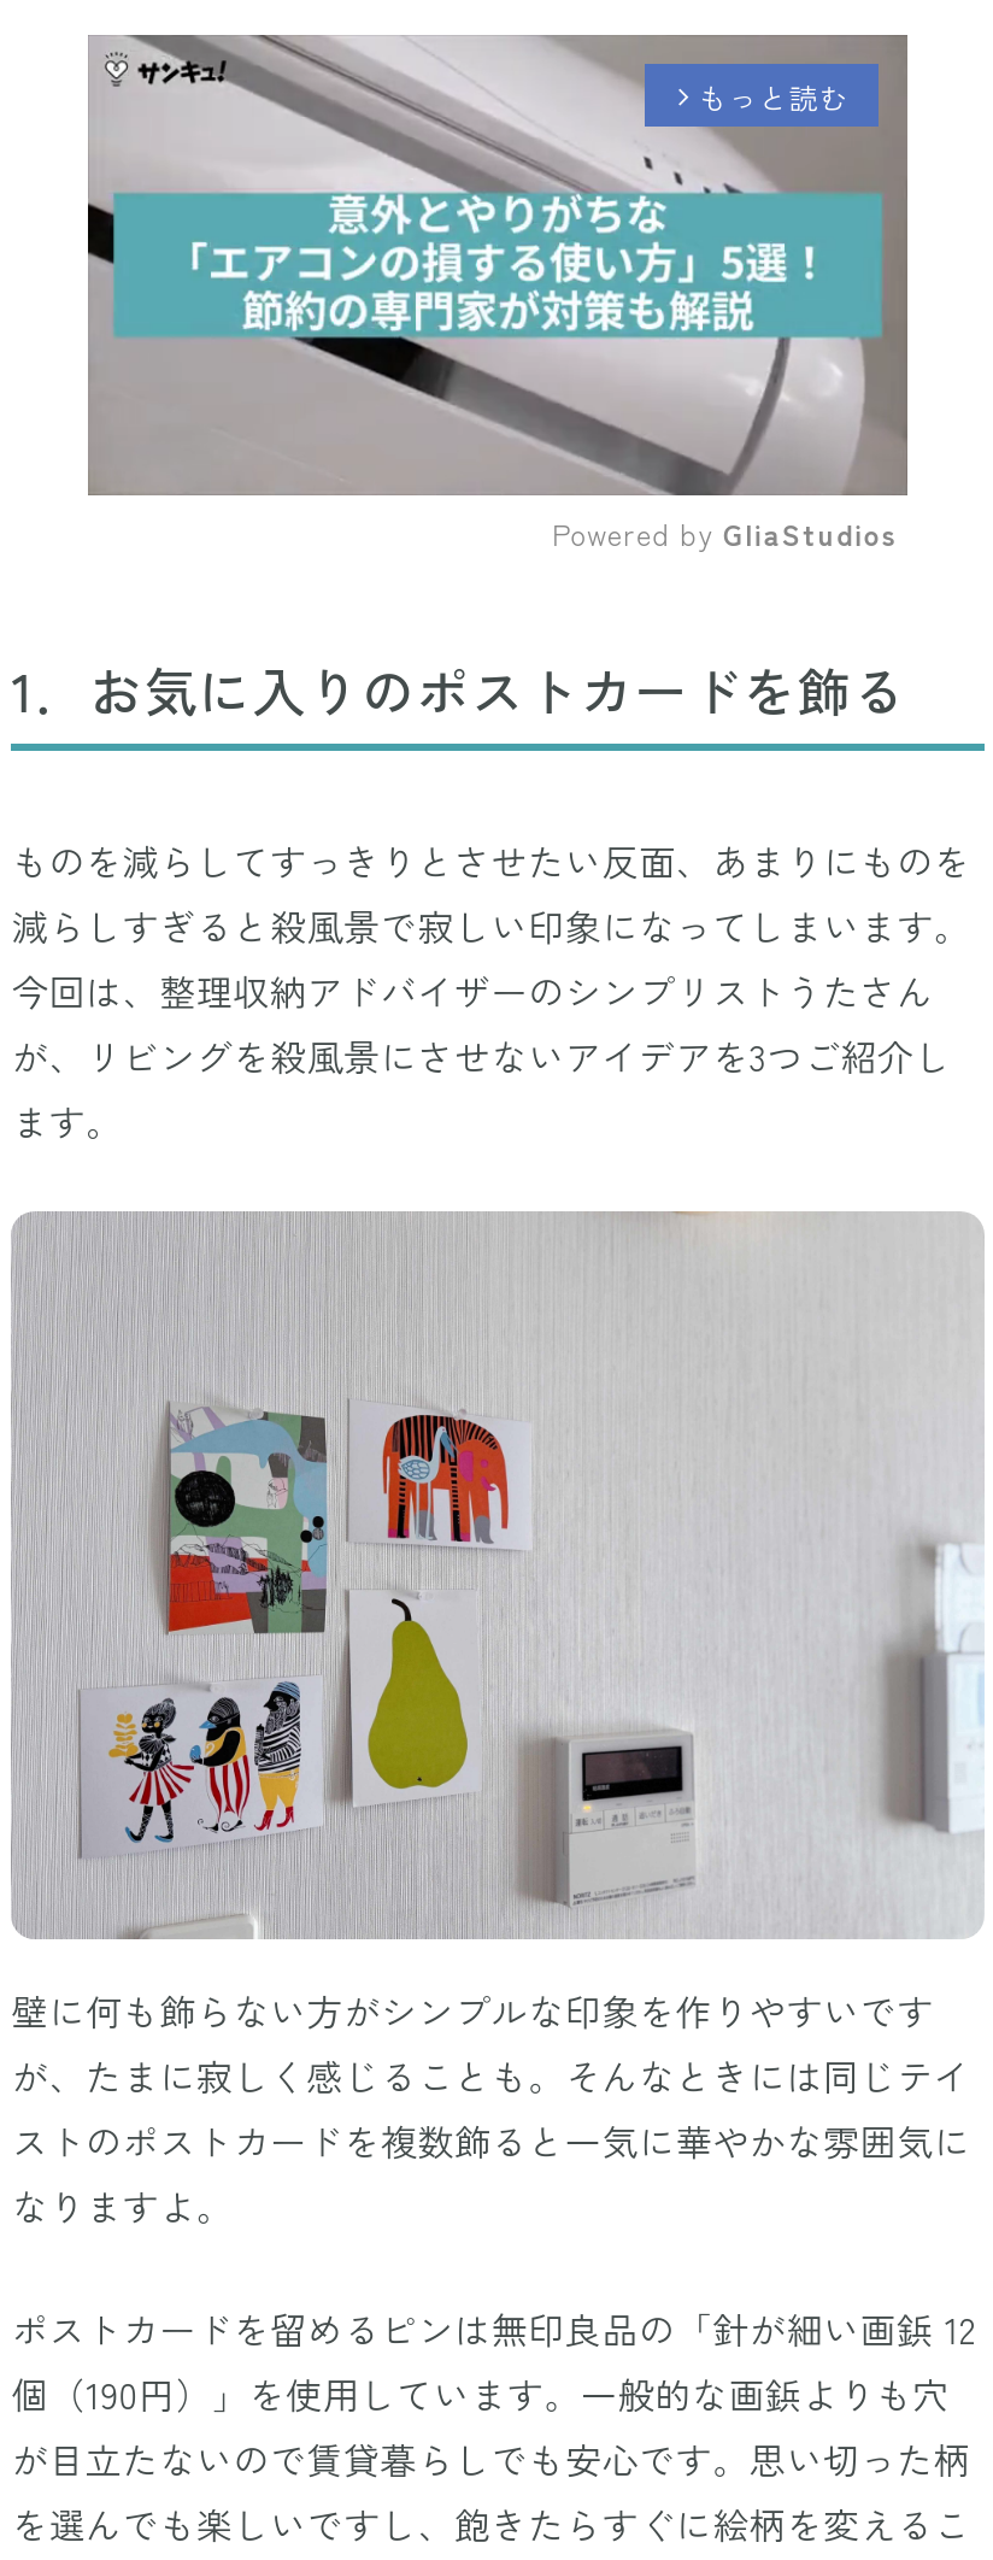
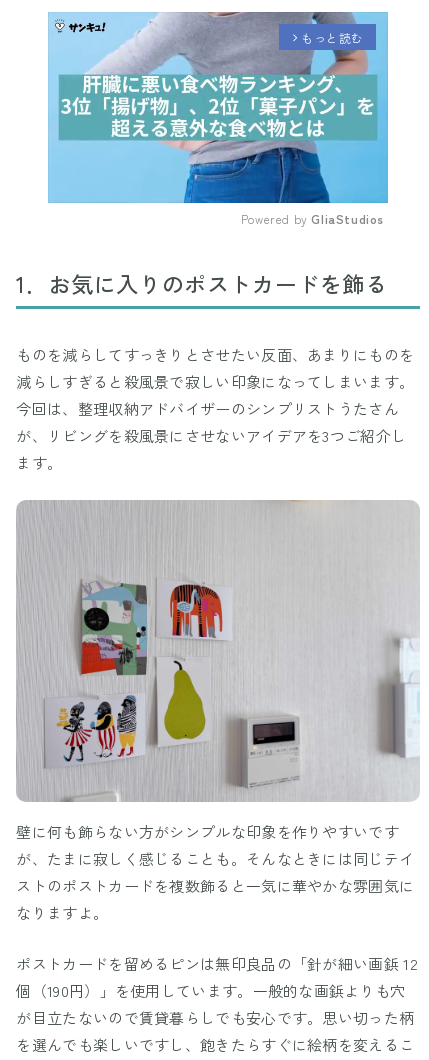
[86,33,910,498] [image] -> [47,11,389,204] [image]

